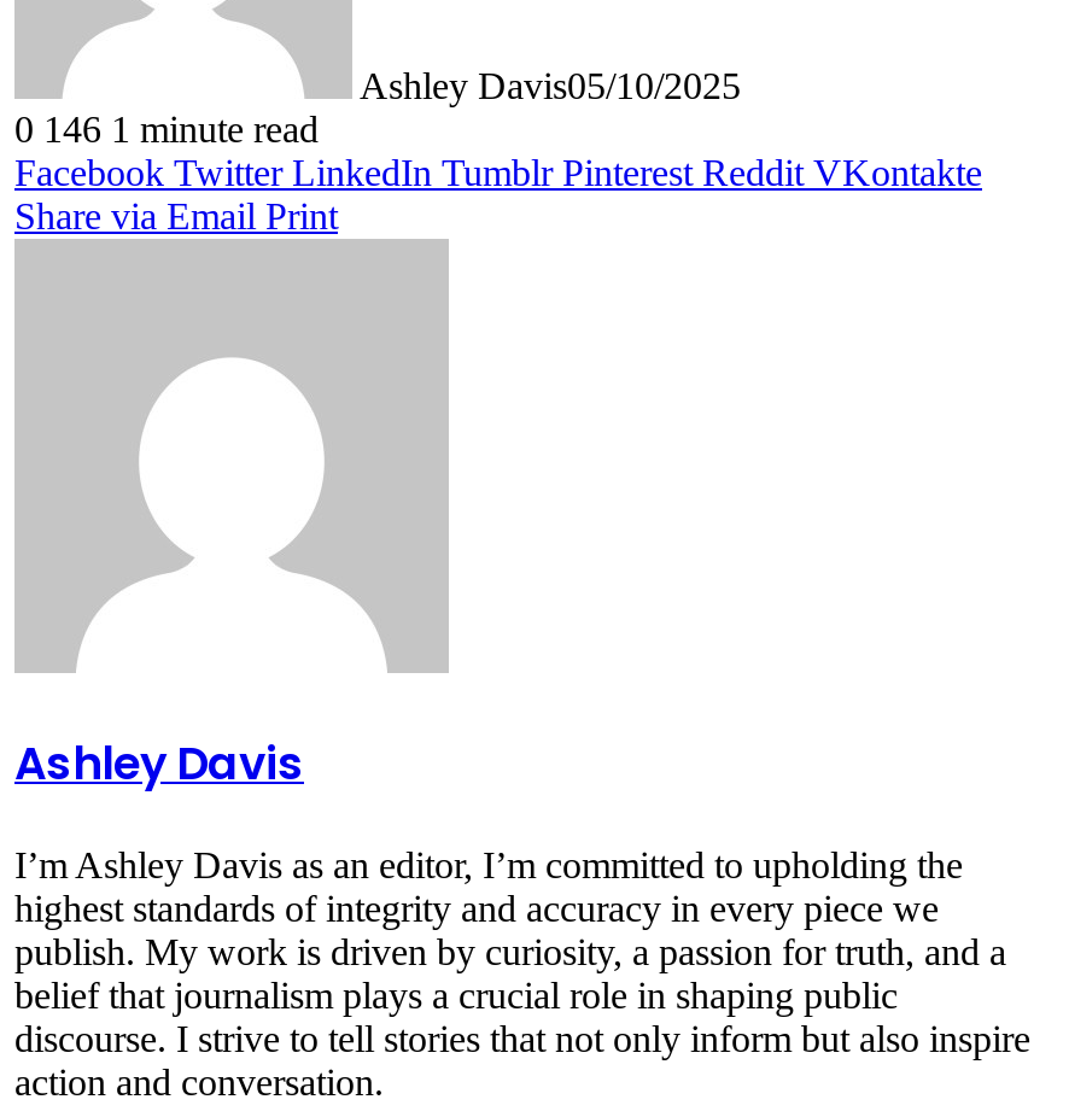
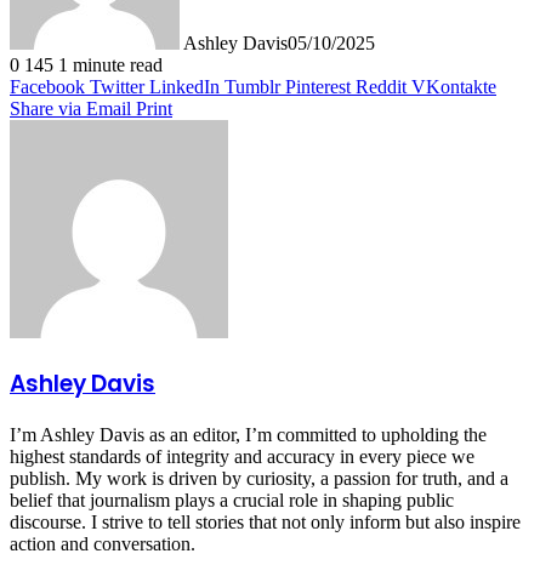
[14,110,319,151] 0 146 1 minute read -> [10,55,163,76] 0 145 1 minute read

